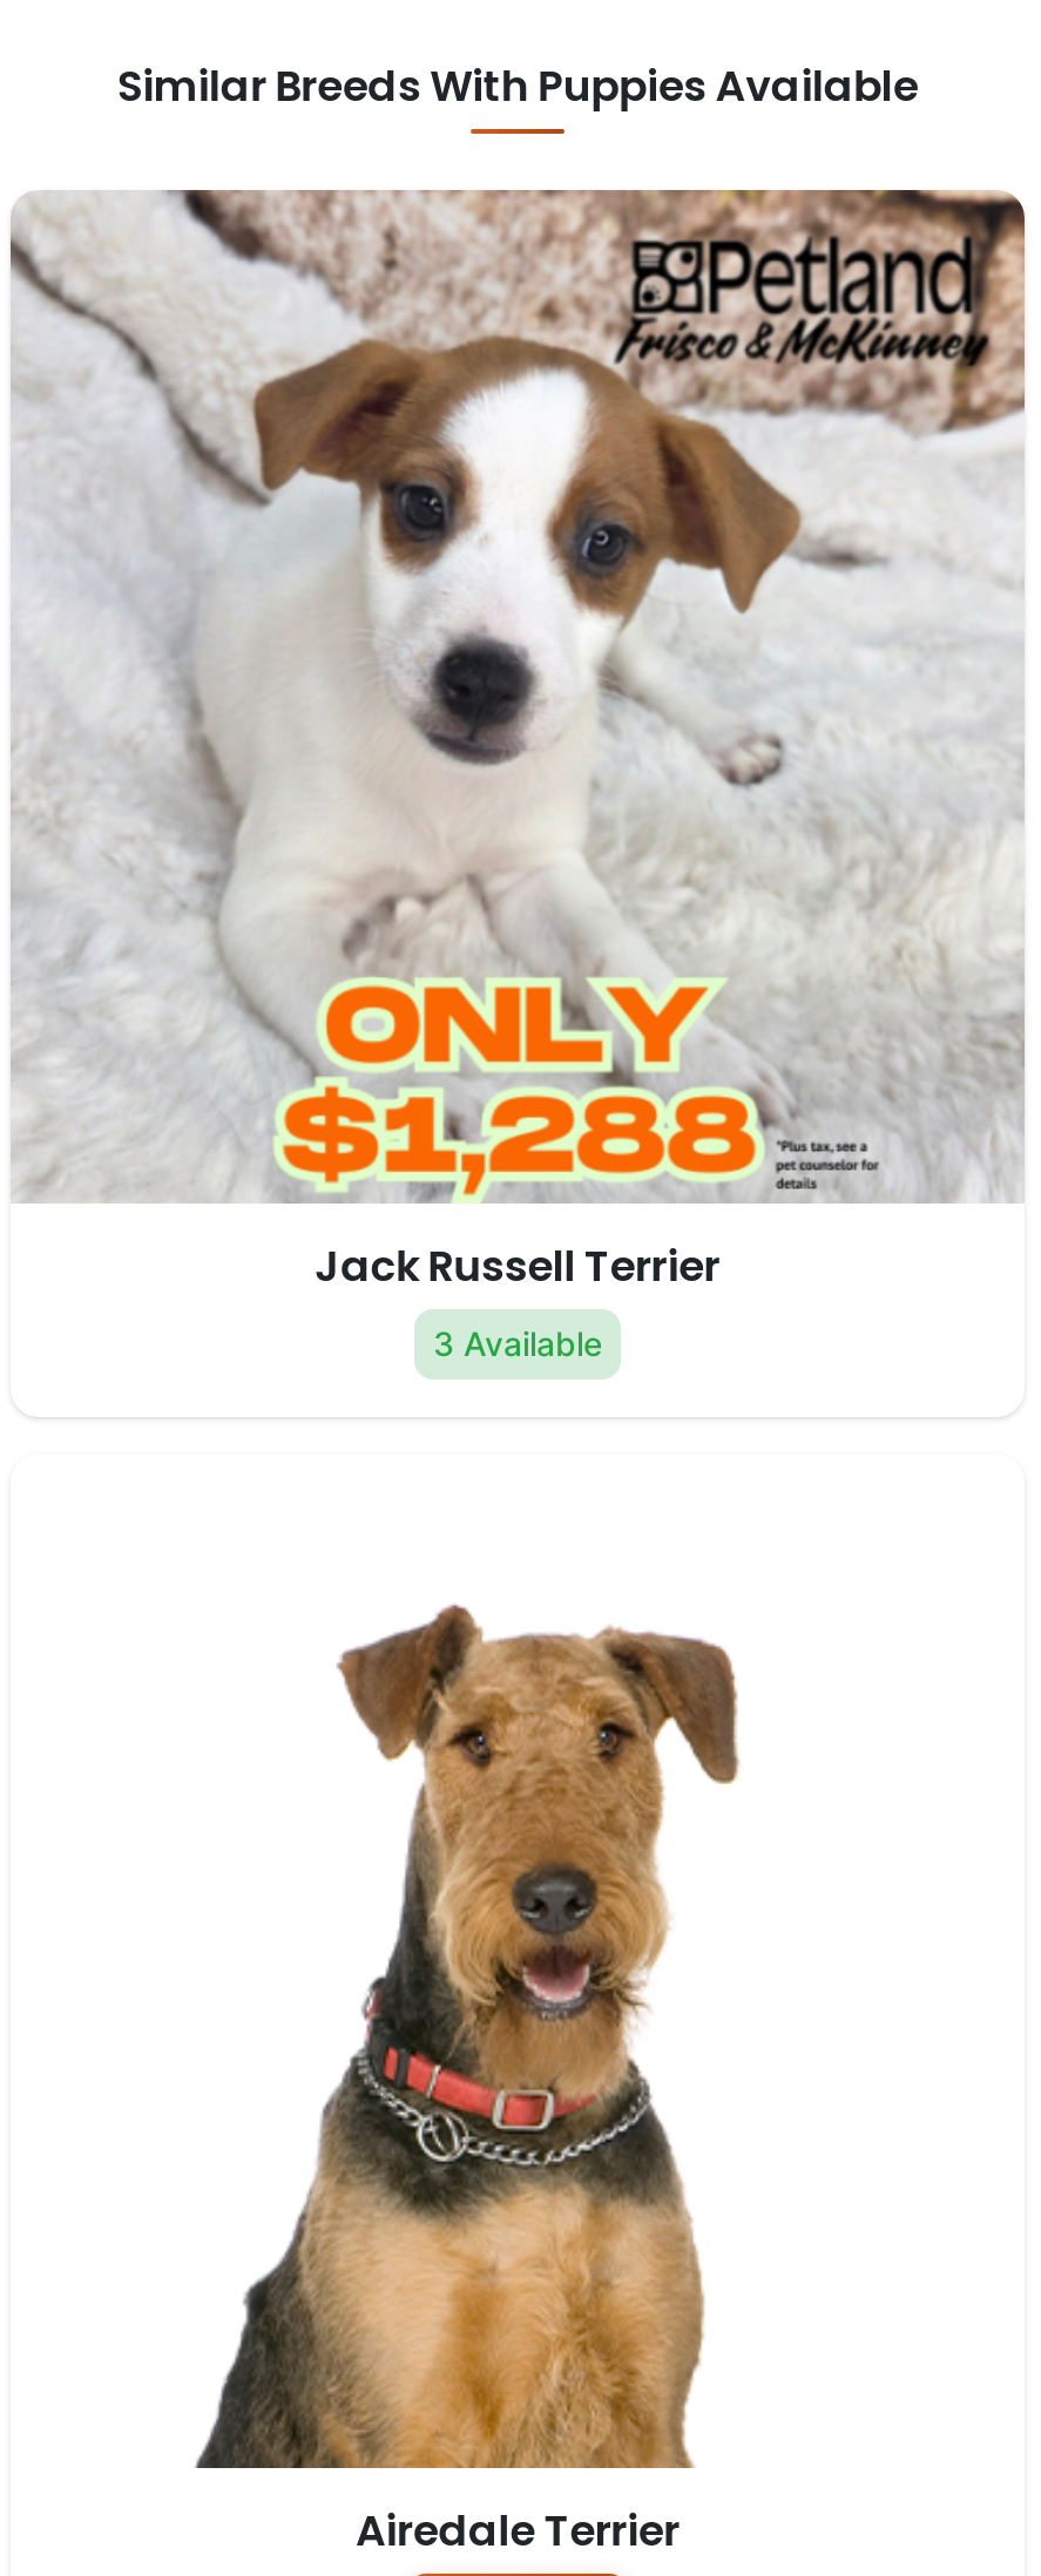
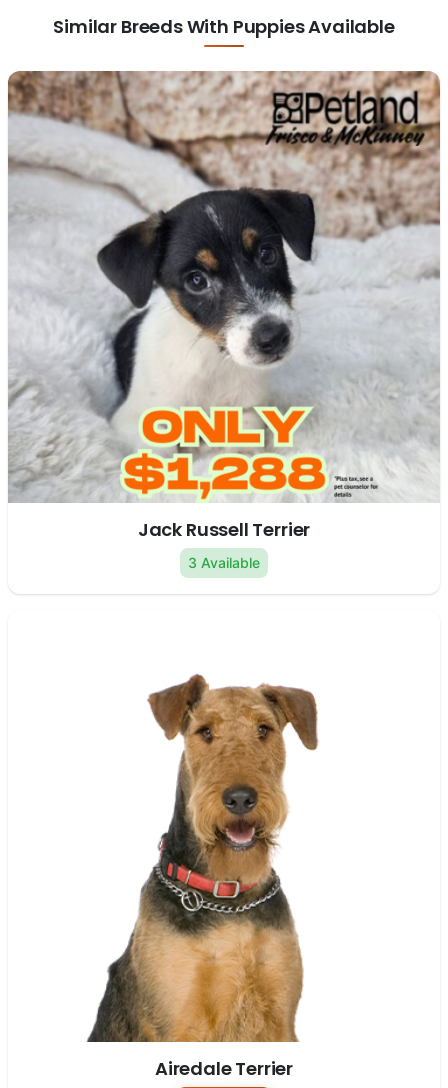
[11,190,1025,1201] [image] -> [8,70,441,502] [image]

